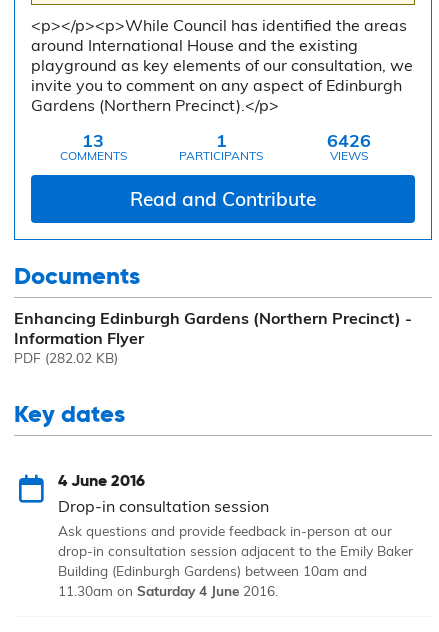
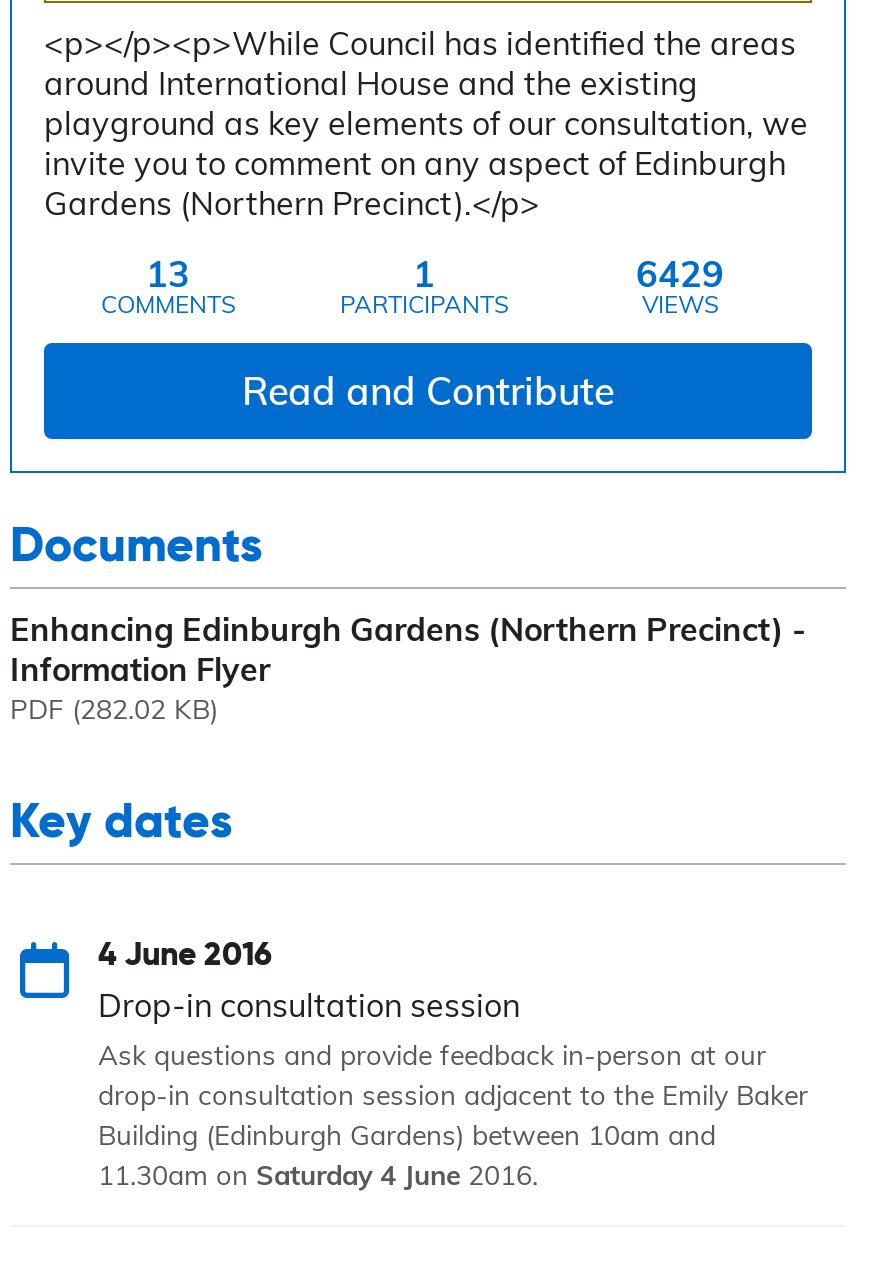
[327,127,371,152] 6426 -> [636,247,724,297] 6429

